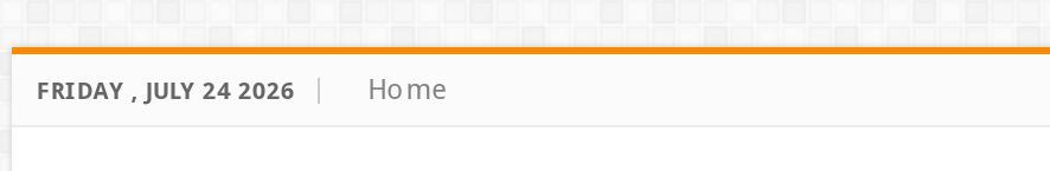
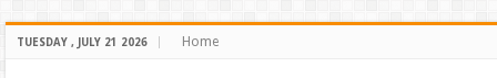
[36,78,294,104] FRIDAY , JULY 24 2026 -> [17,36,148,48] TUESDAY , JULY 21 2026

